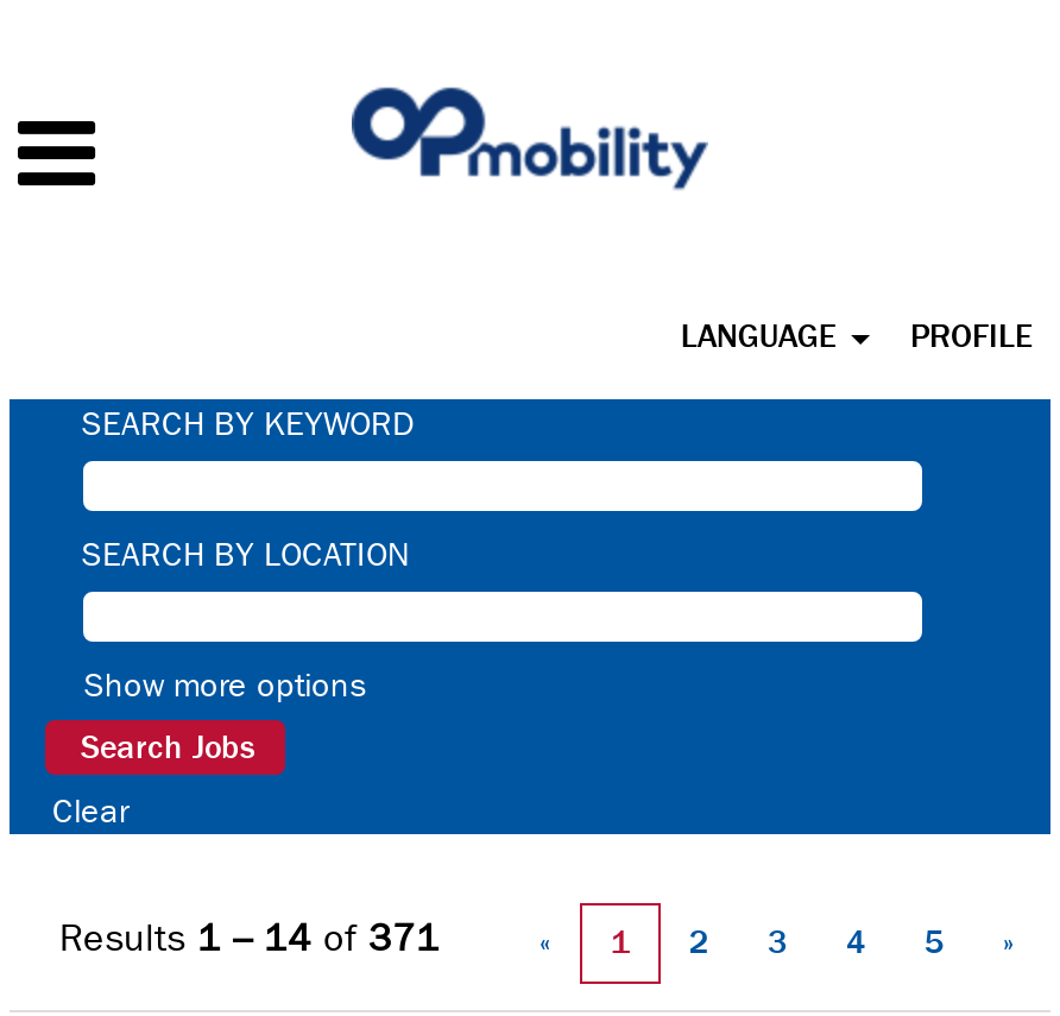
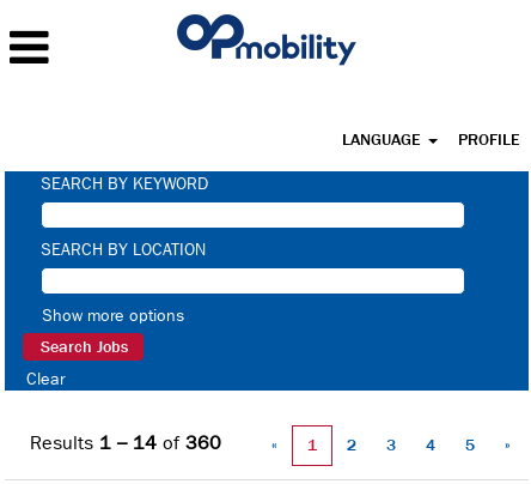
[59,915,440,960] Results 1 – 14 of 371 -> [30,431,221,454] Results 1 – 14 of 360

